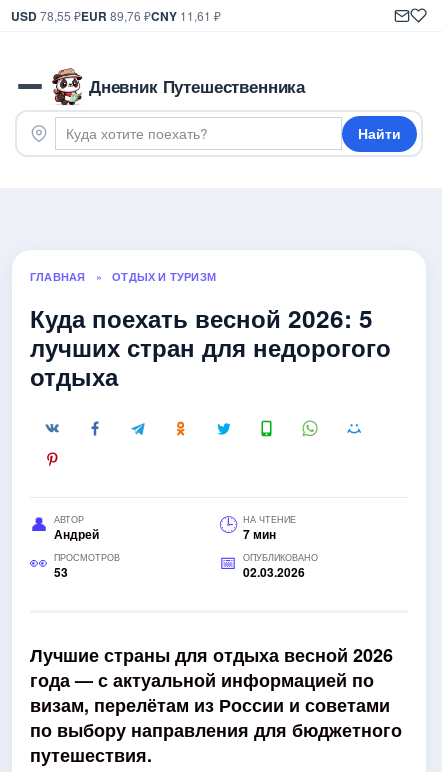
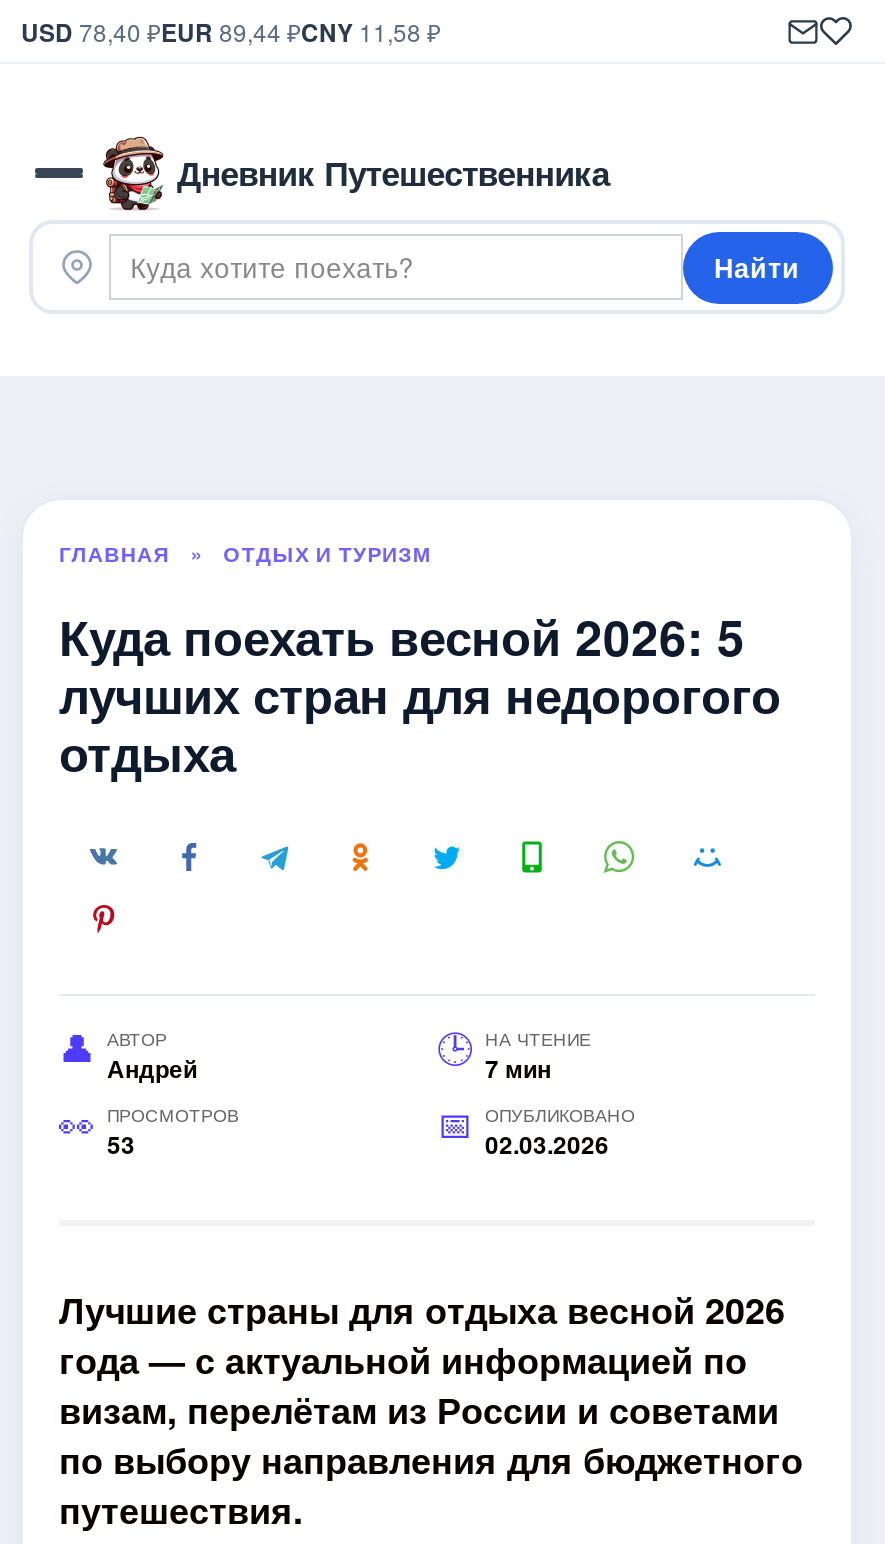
[11,6,221,24] USD 78,55 ₽EUR 89,76 ₽CNY 11,61 ₽ -> [21,13,441,49] USD 78,40 ₽EUR 89,44 ₽CNY 11,58 ₽

